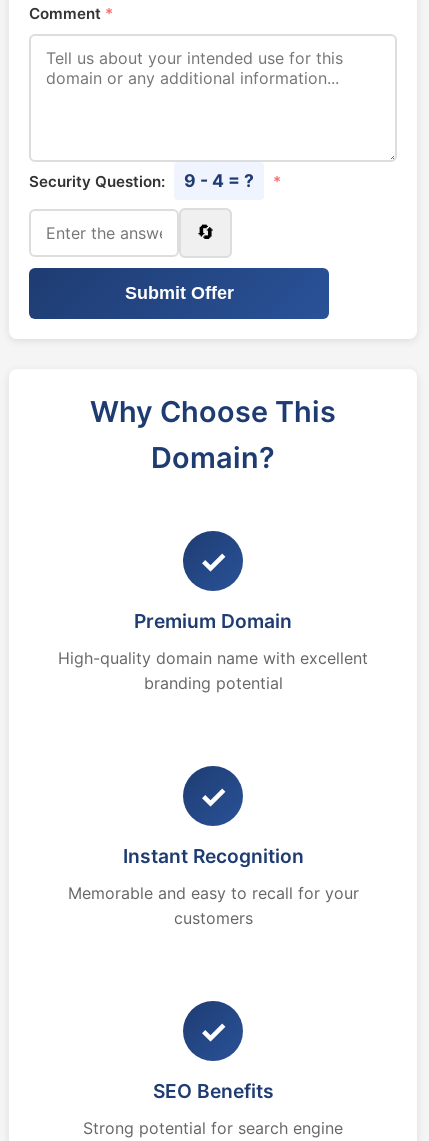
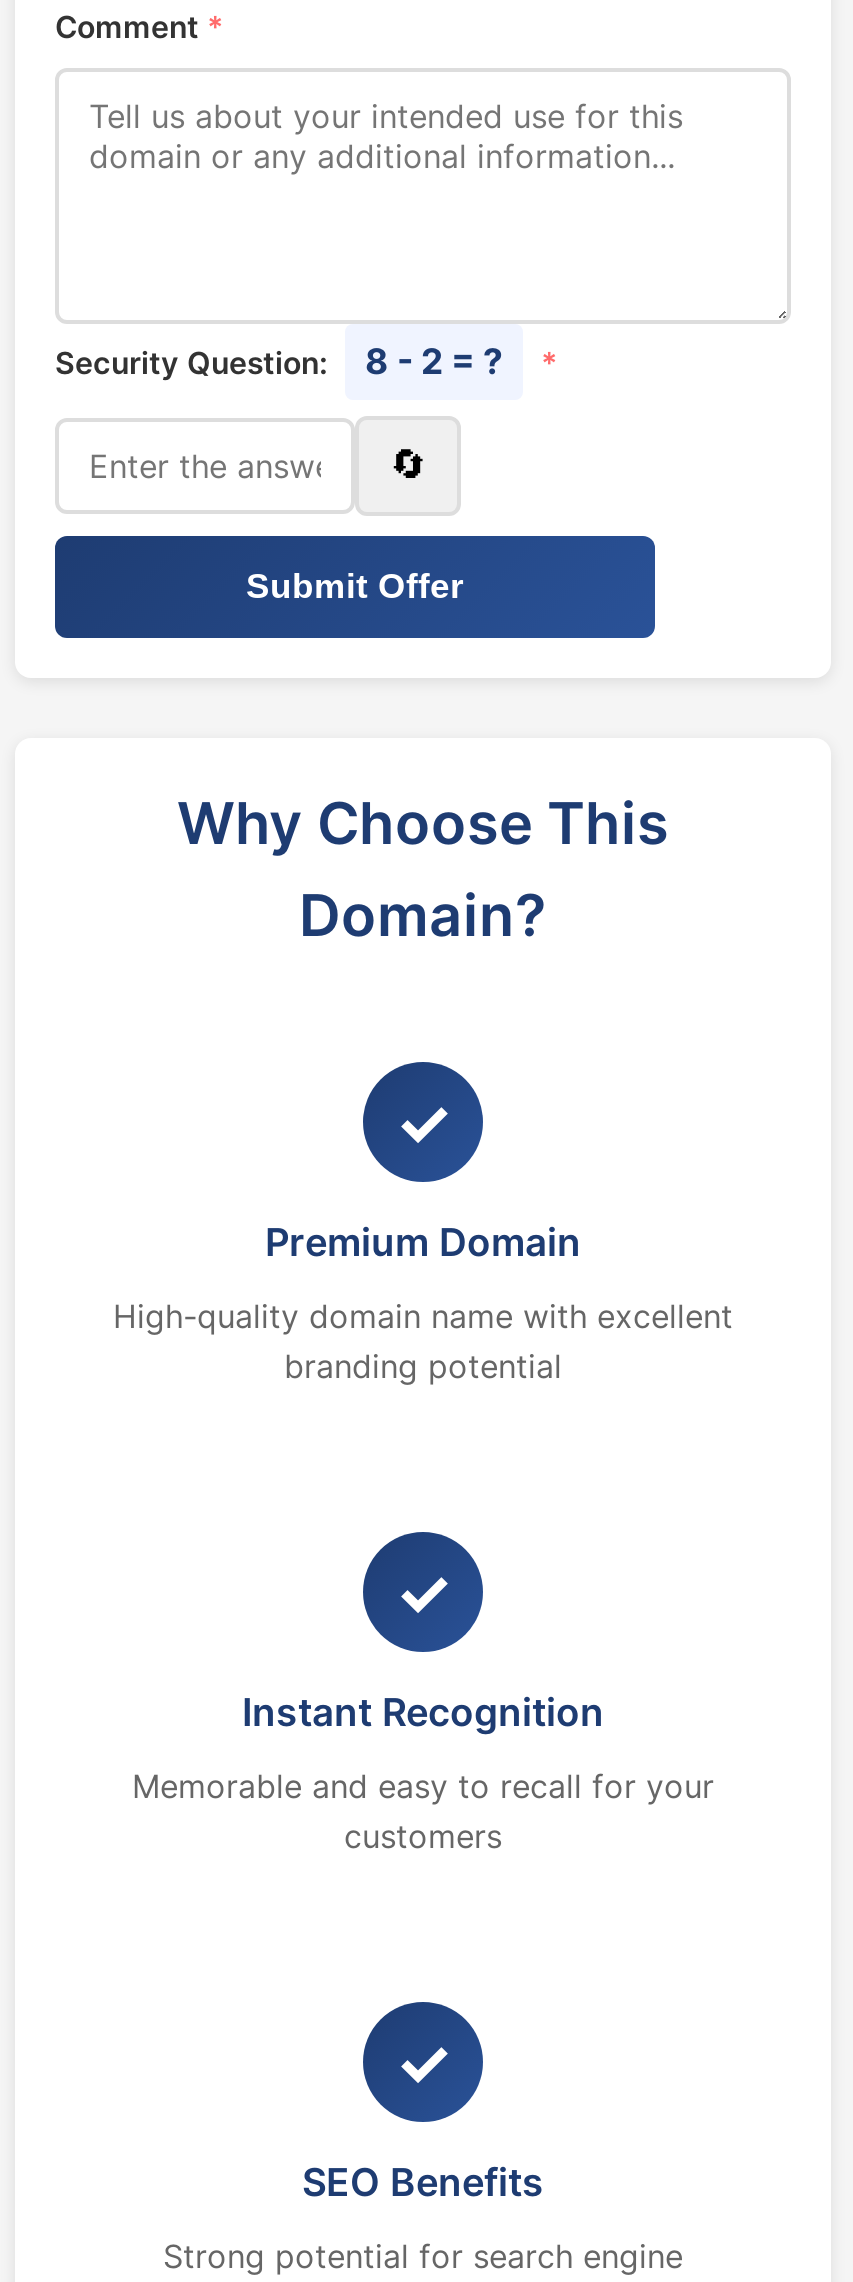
[184,170,254,191] 9 - 4 = ? -> [365,340,503,382] 8 - 2 = ?

